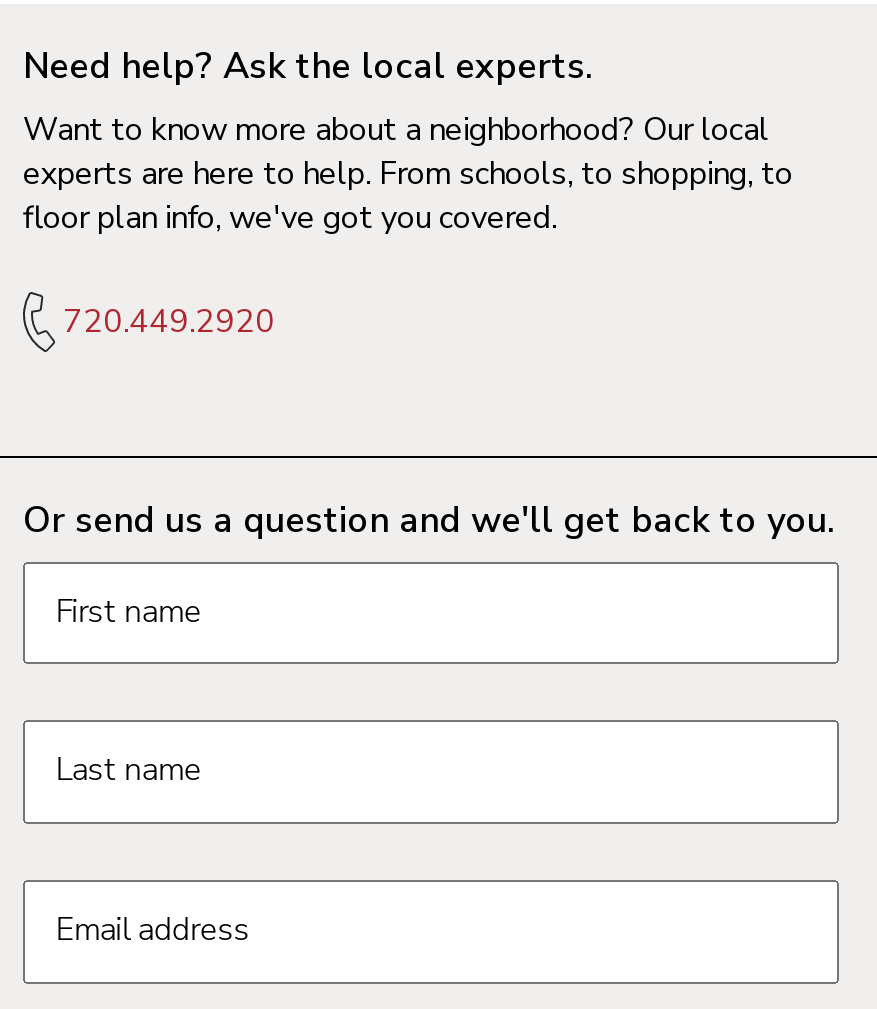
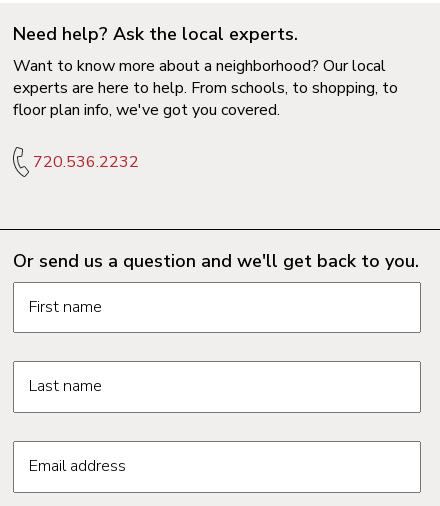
[63,300,275,344] 720.449.2920 -> [33,151,139,173] 720.536.2232

